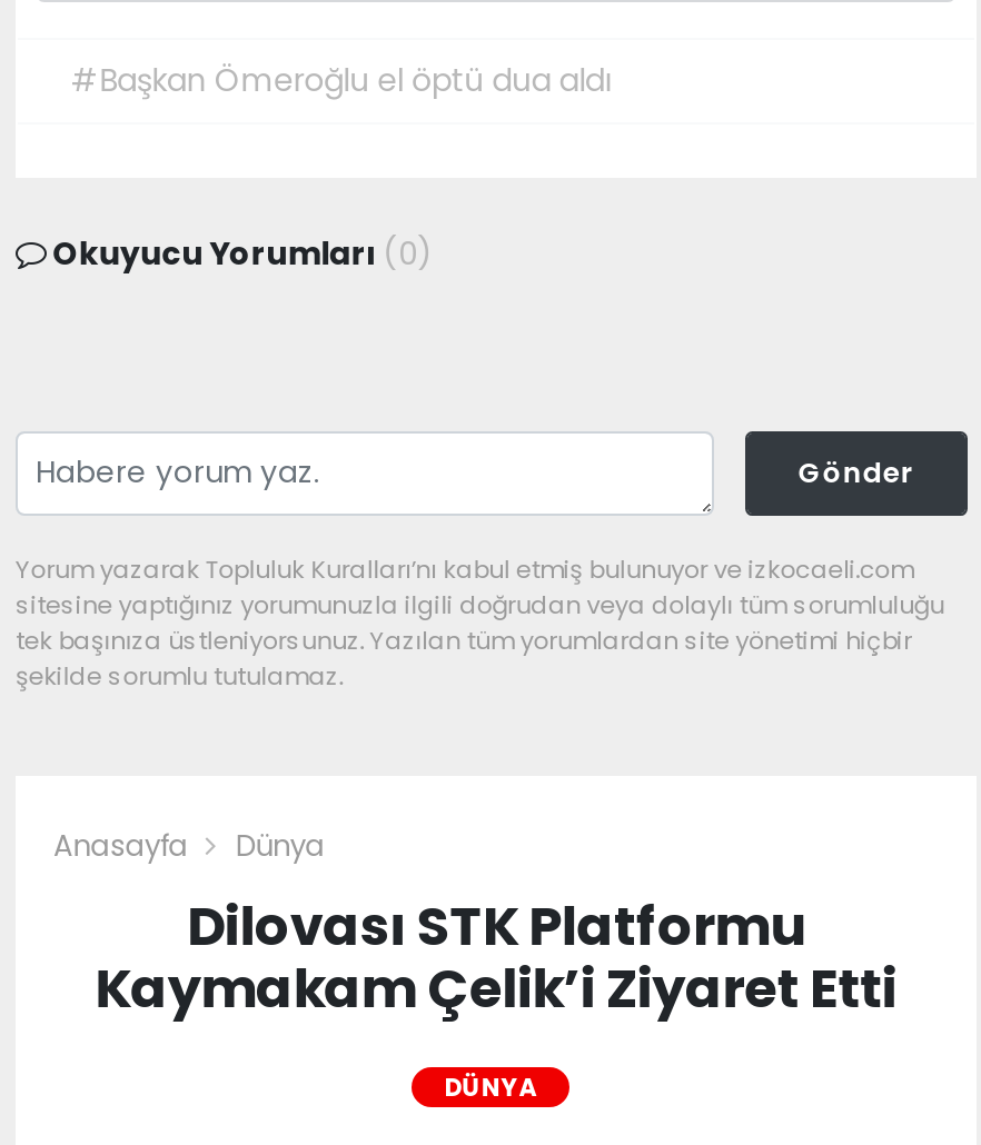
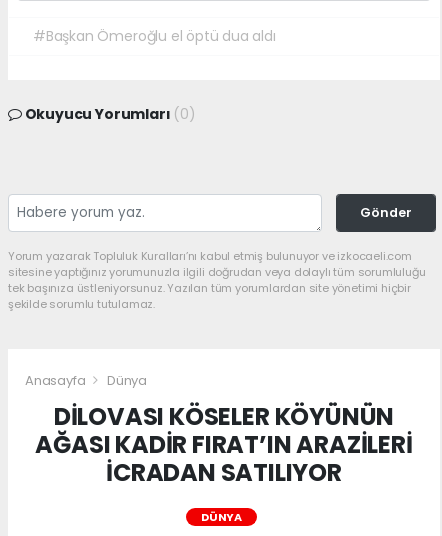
[95,889,897,1024] Dilovası STK Platformu | Kaymakam Çelik’i Ziyaret Etti -> [35,400,413,489] DİLOVASI KÖSELER KÖYÜNÜN | AĞASI KADİR FIRAT’IN ARAZİLERİ | İCRADAN SATILIYOR

